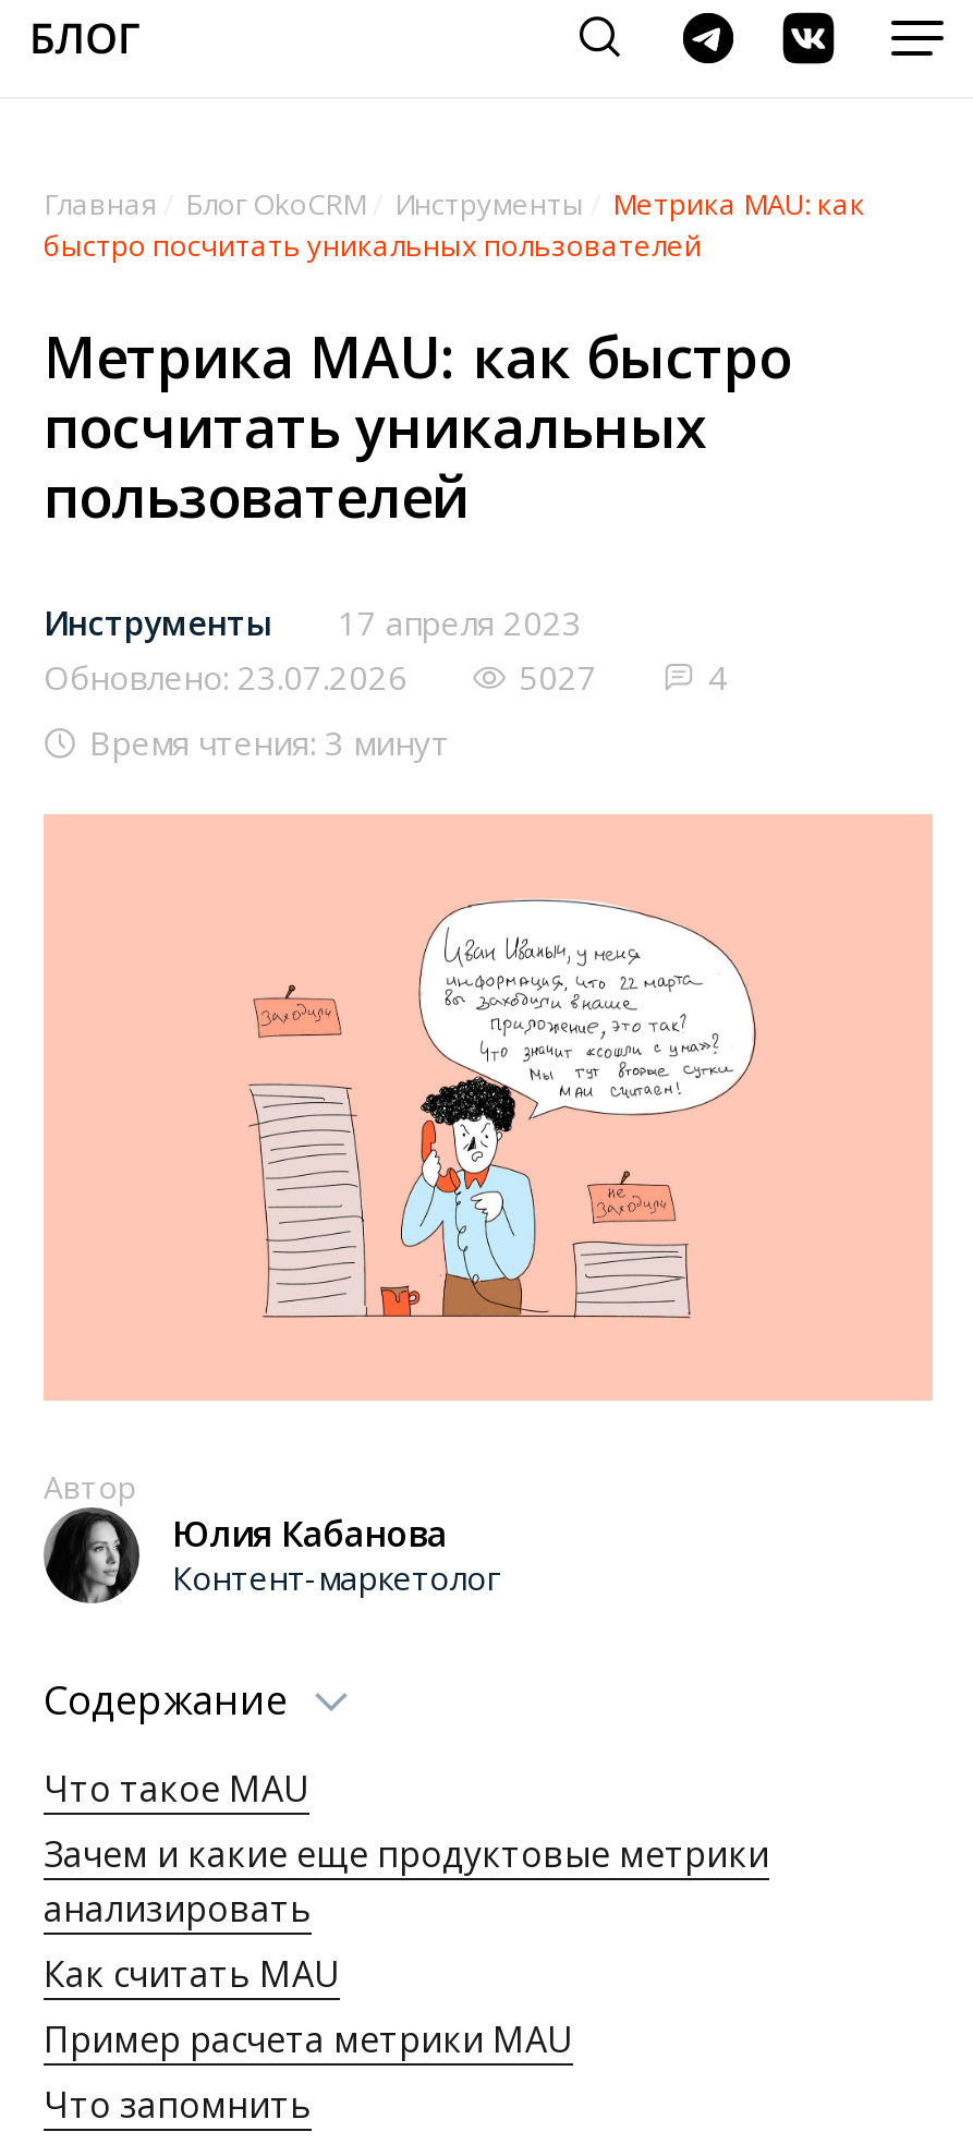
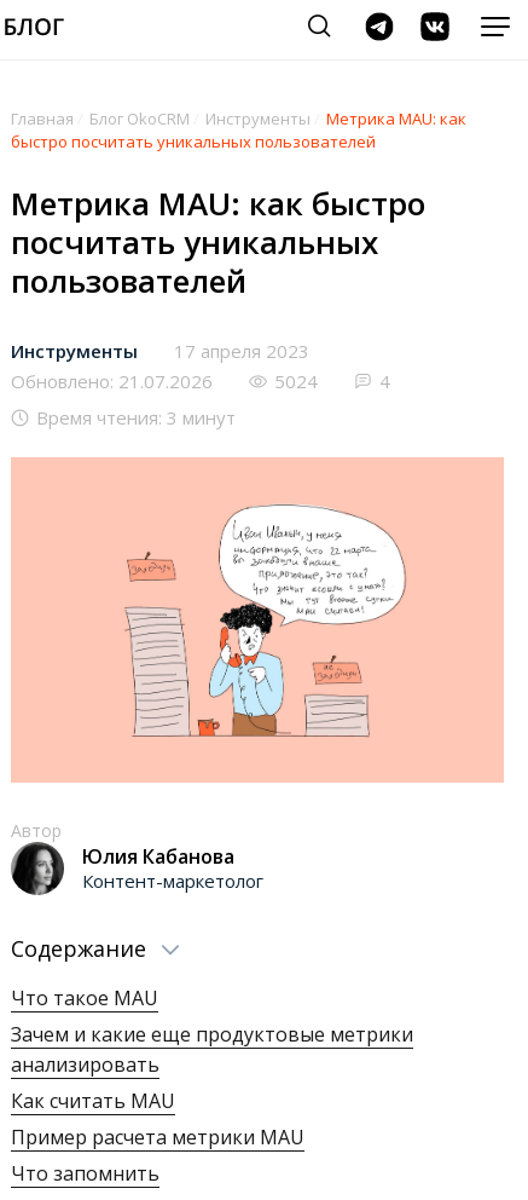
[44,655,408,699] Обновлено: 23.07.2026 -> [11,369,213,393] Обновлено: 21.07.2026
[519,655,597,699] 5027 -> [274,369,318,393] 5024

